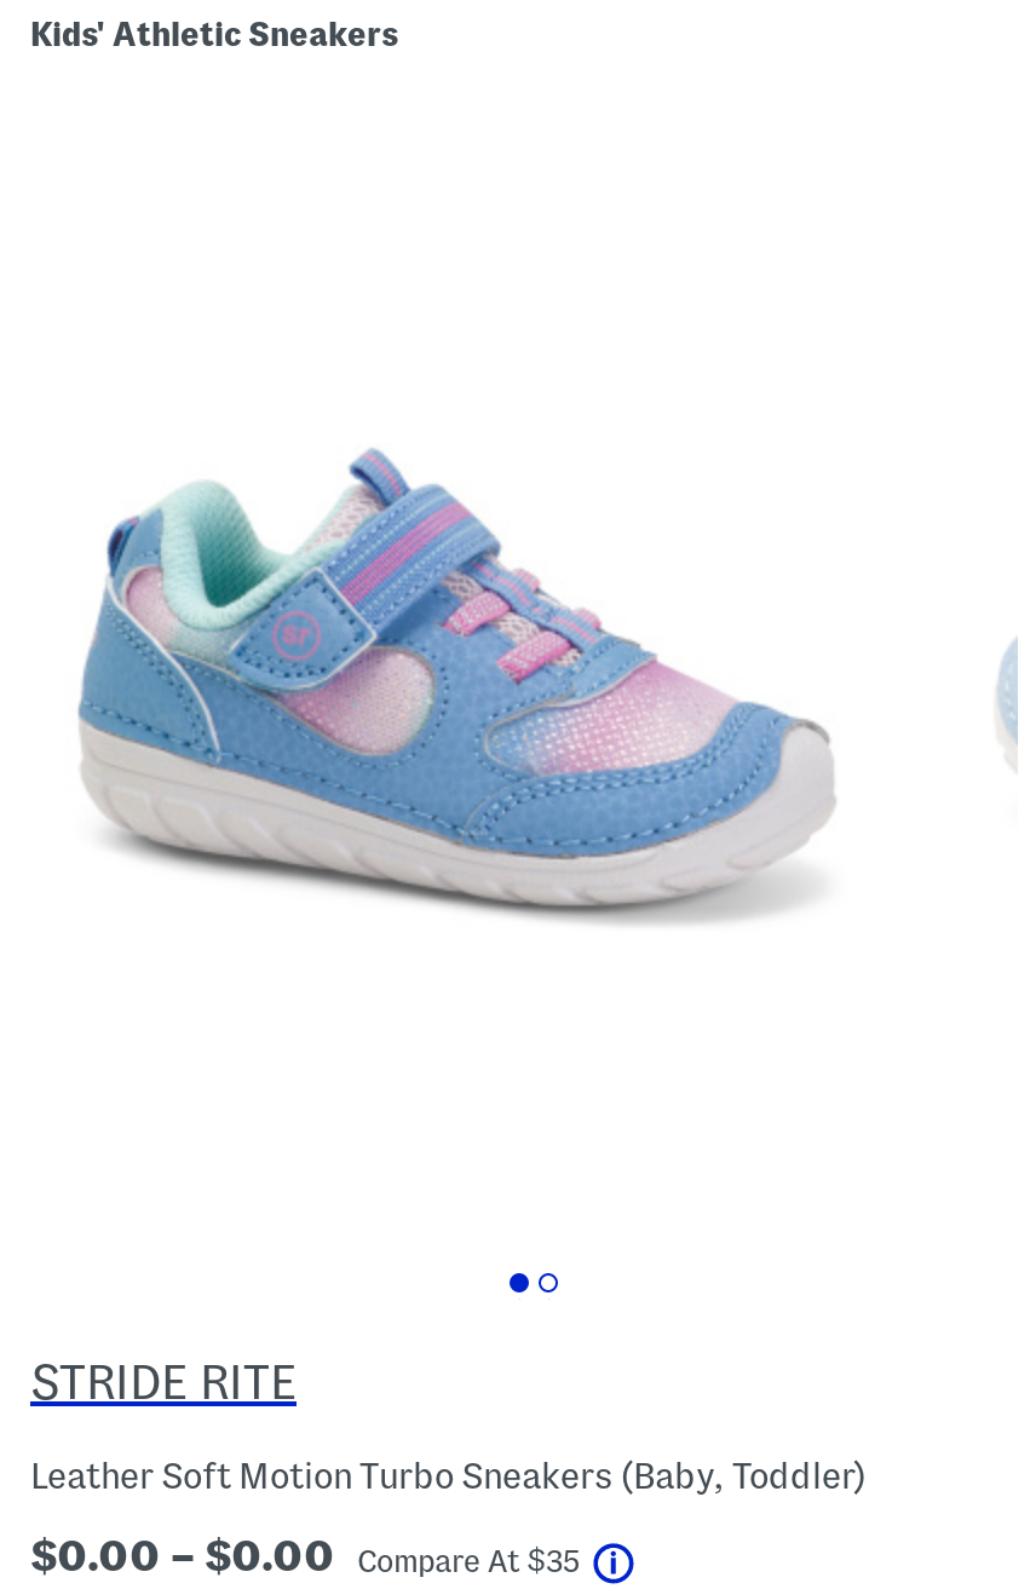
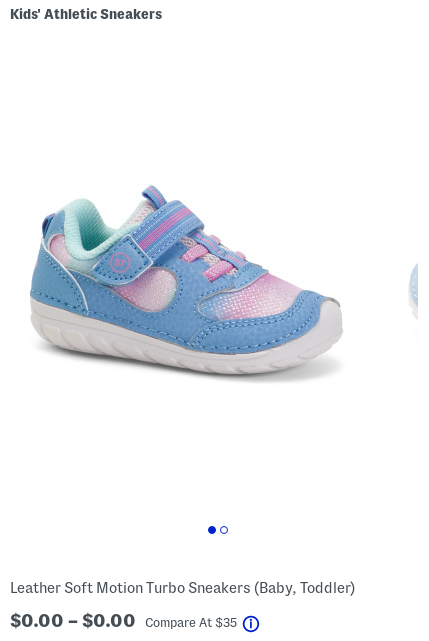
[30,1355,297,1409] STRIDE RITE -> none

